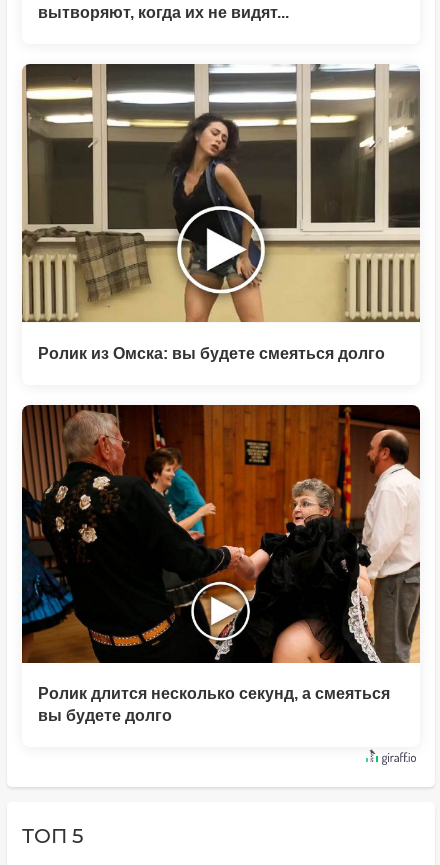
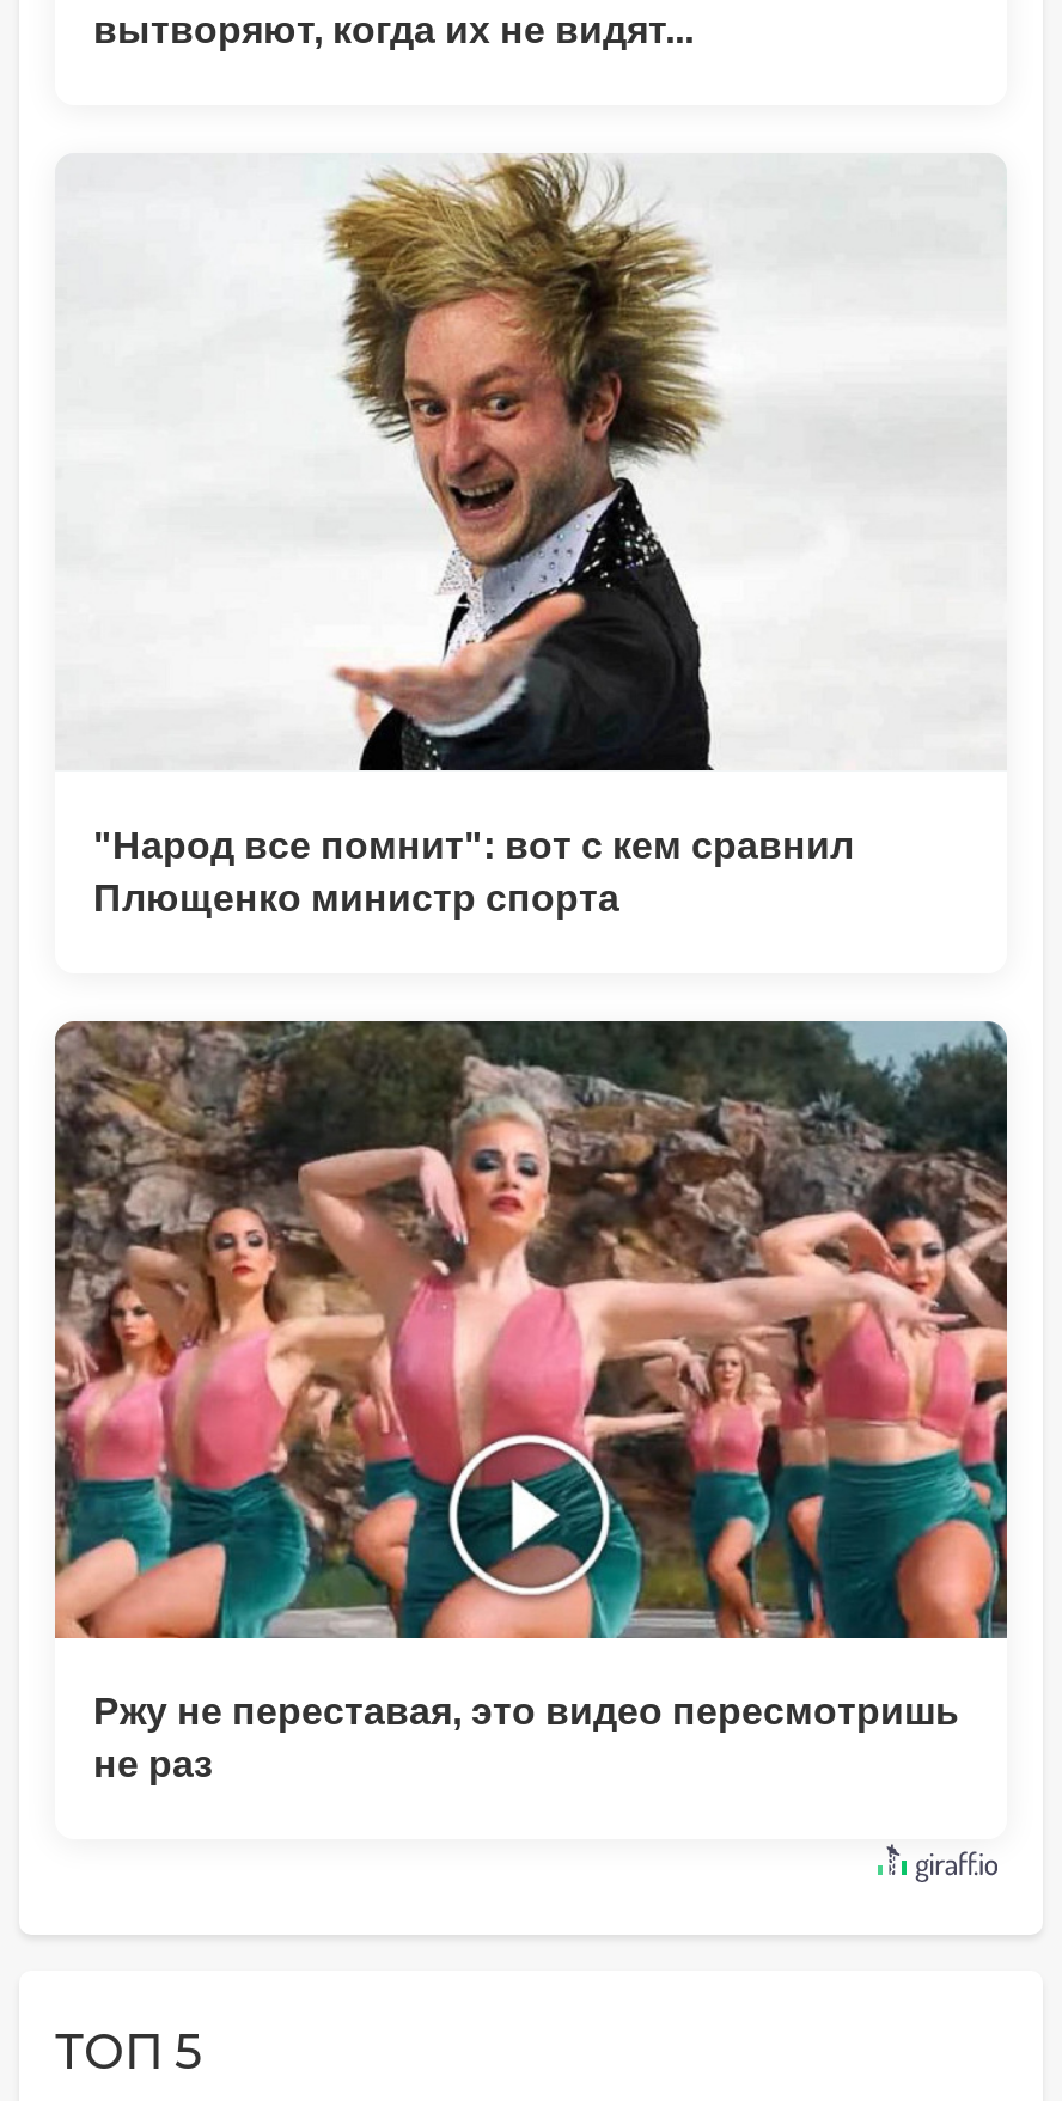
[21,63,421,362] [image] | Ролик из Омска: вы будете смеяться долго -> [55,153,1007,917] [image] | "Народ все помнит": вот с кем сравнил | Плющенко министр спорта
[21,404,421,724] [image] | Ролик длится несколько секунд, а смеяться | вы будете долго -> [53,1019,1009,1785] [image] | Ржу не переставая, это видео пересмотришь | не раз

